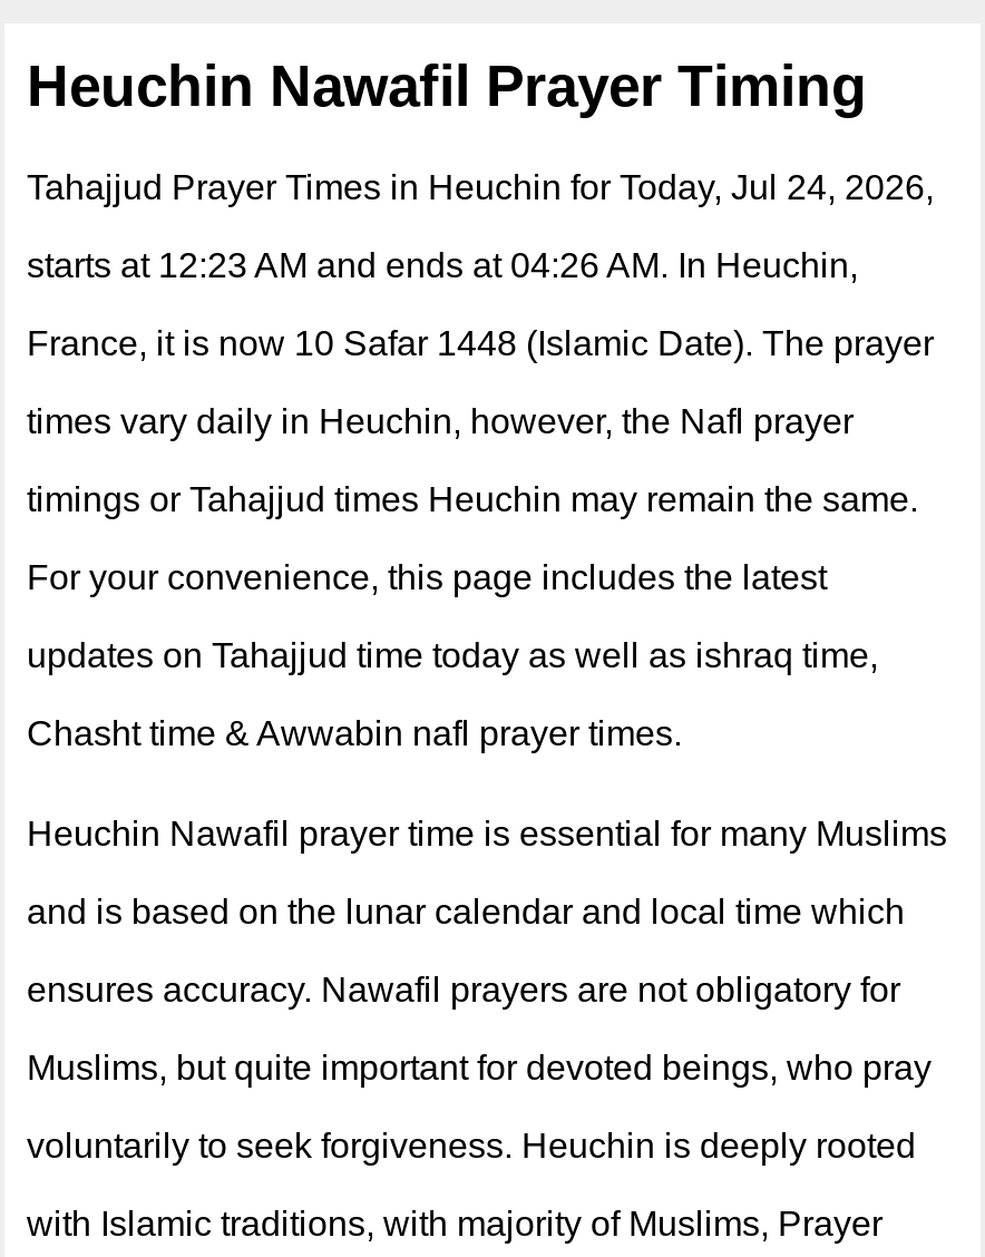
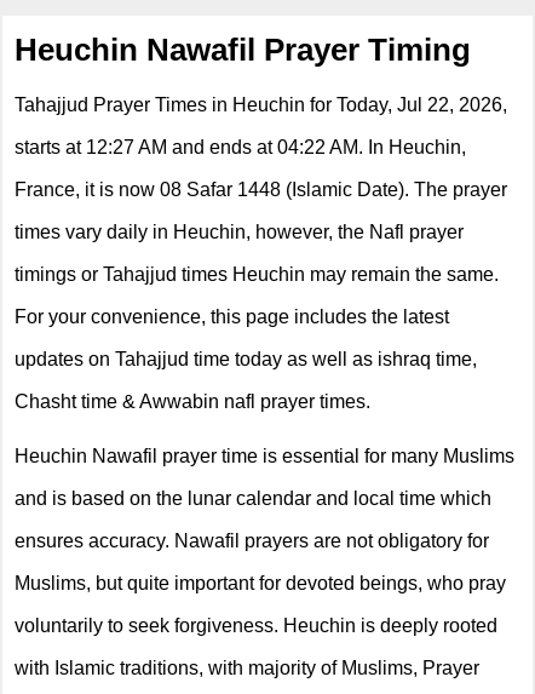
[27,168,934,205] Tahajjud Prayer Times in Heuchin for Today, Jul 24, 2026, -> [15,94,507,115] Tahajjud Prayer Times in Heuchin for Today, Jul 22, 2026,
[27,246,858,283] starts at 12:23 AM and ends at 04:26 AM. In Heuchin, -> [15,136,466,157] starts at 12:27 AM and ends at 04:22 AM. In Heuchin,
[27,324,934,361] France, it is now 10 Safar 1448 (Islamic Date). The prayer -> [15,179,507,199] France, it is now 08 Safar 1448 (Islamic Date). The prayer

